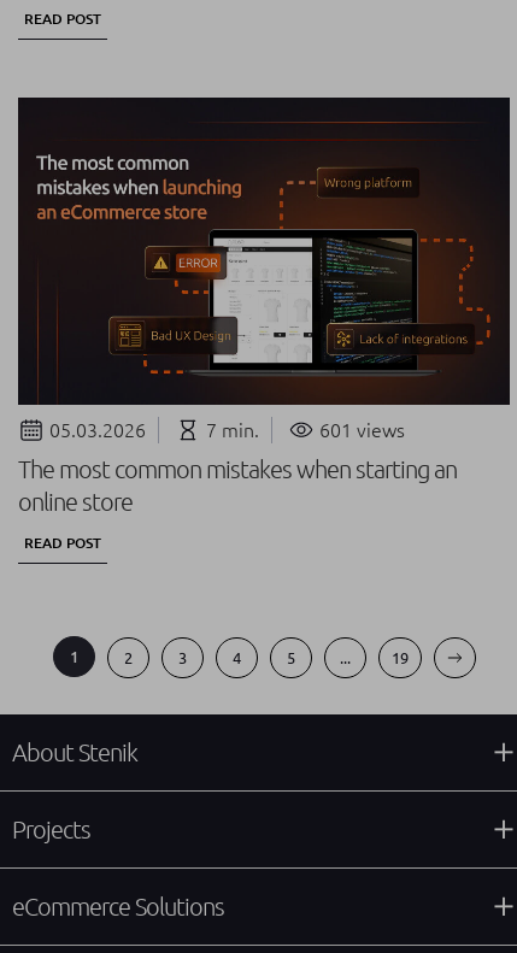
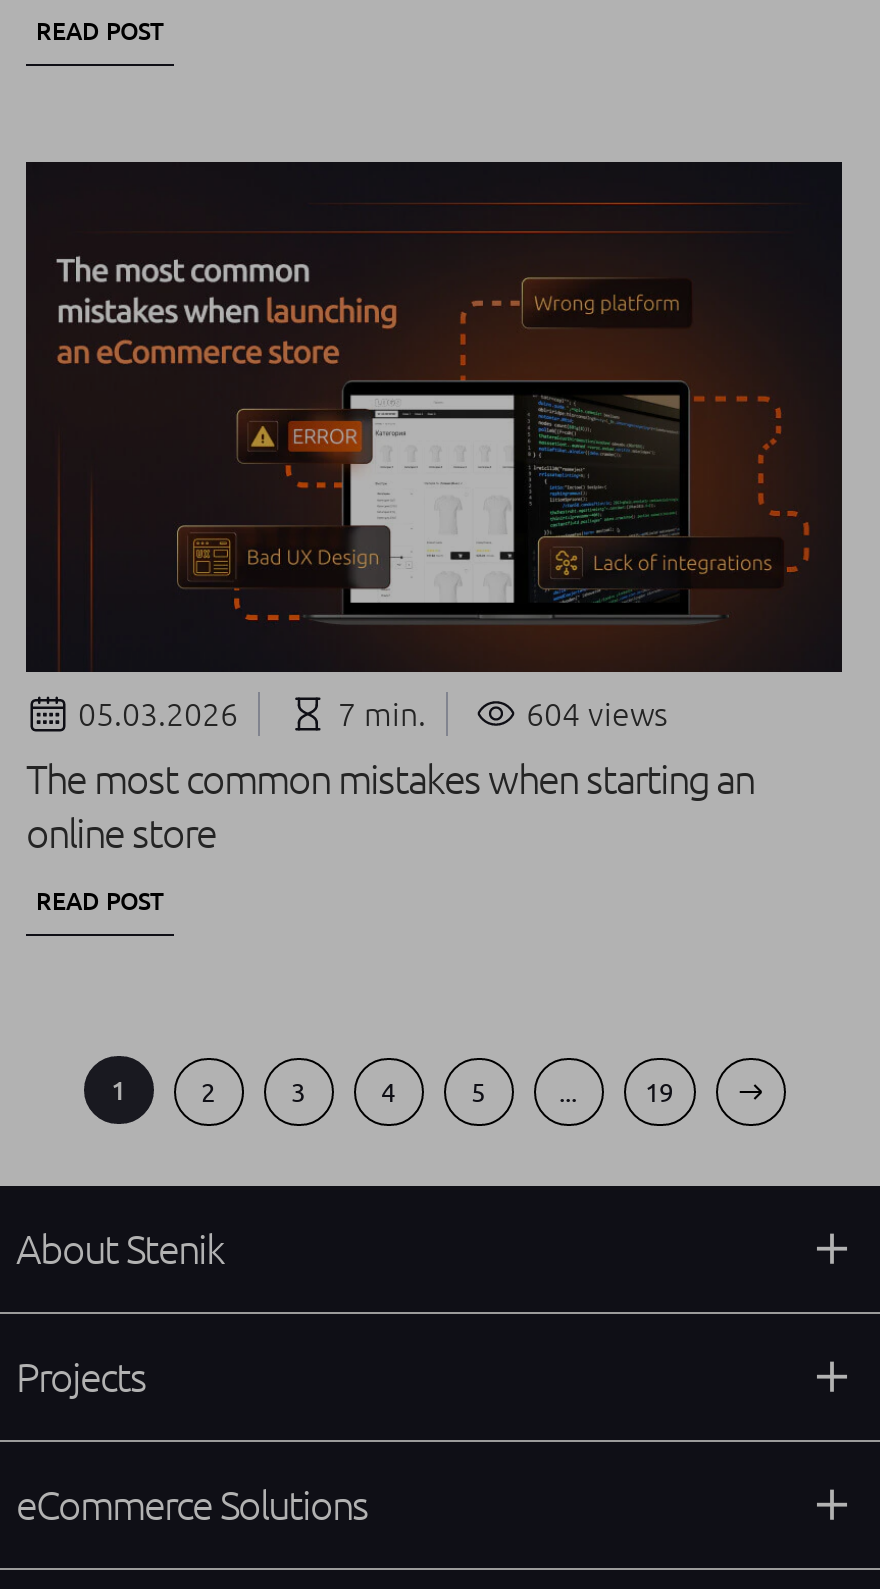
[315,419,405,441] 601 views -> [518,696,668,732] 604 views

